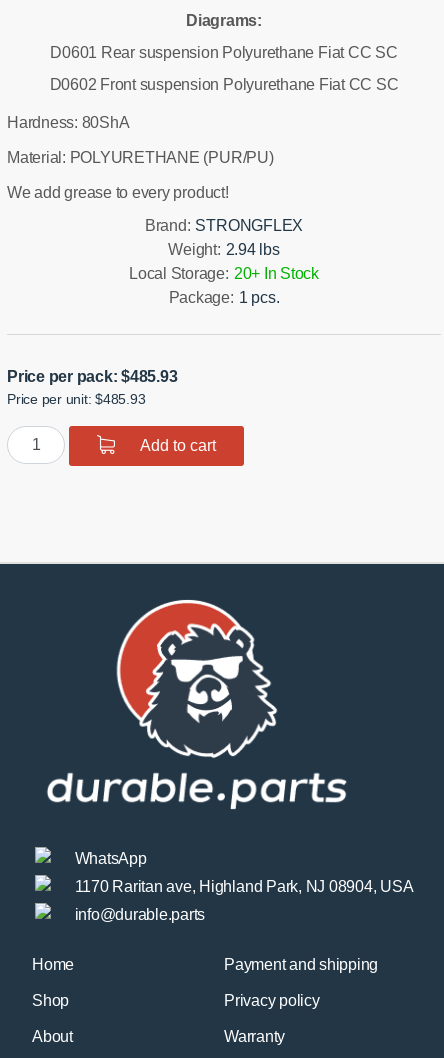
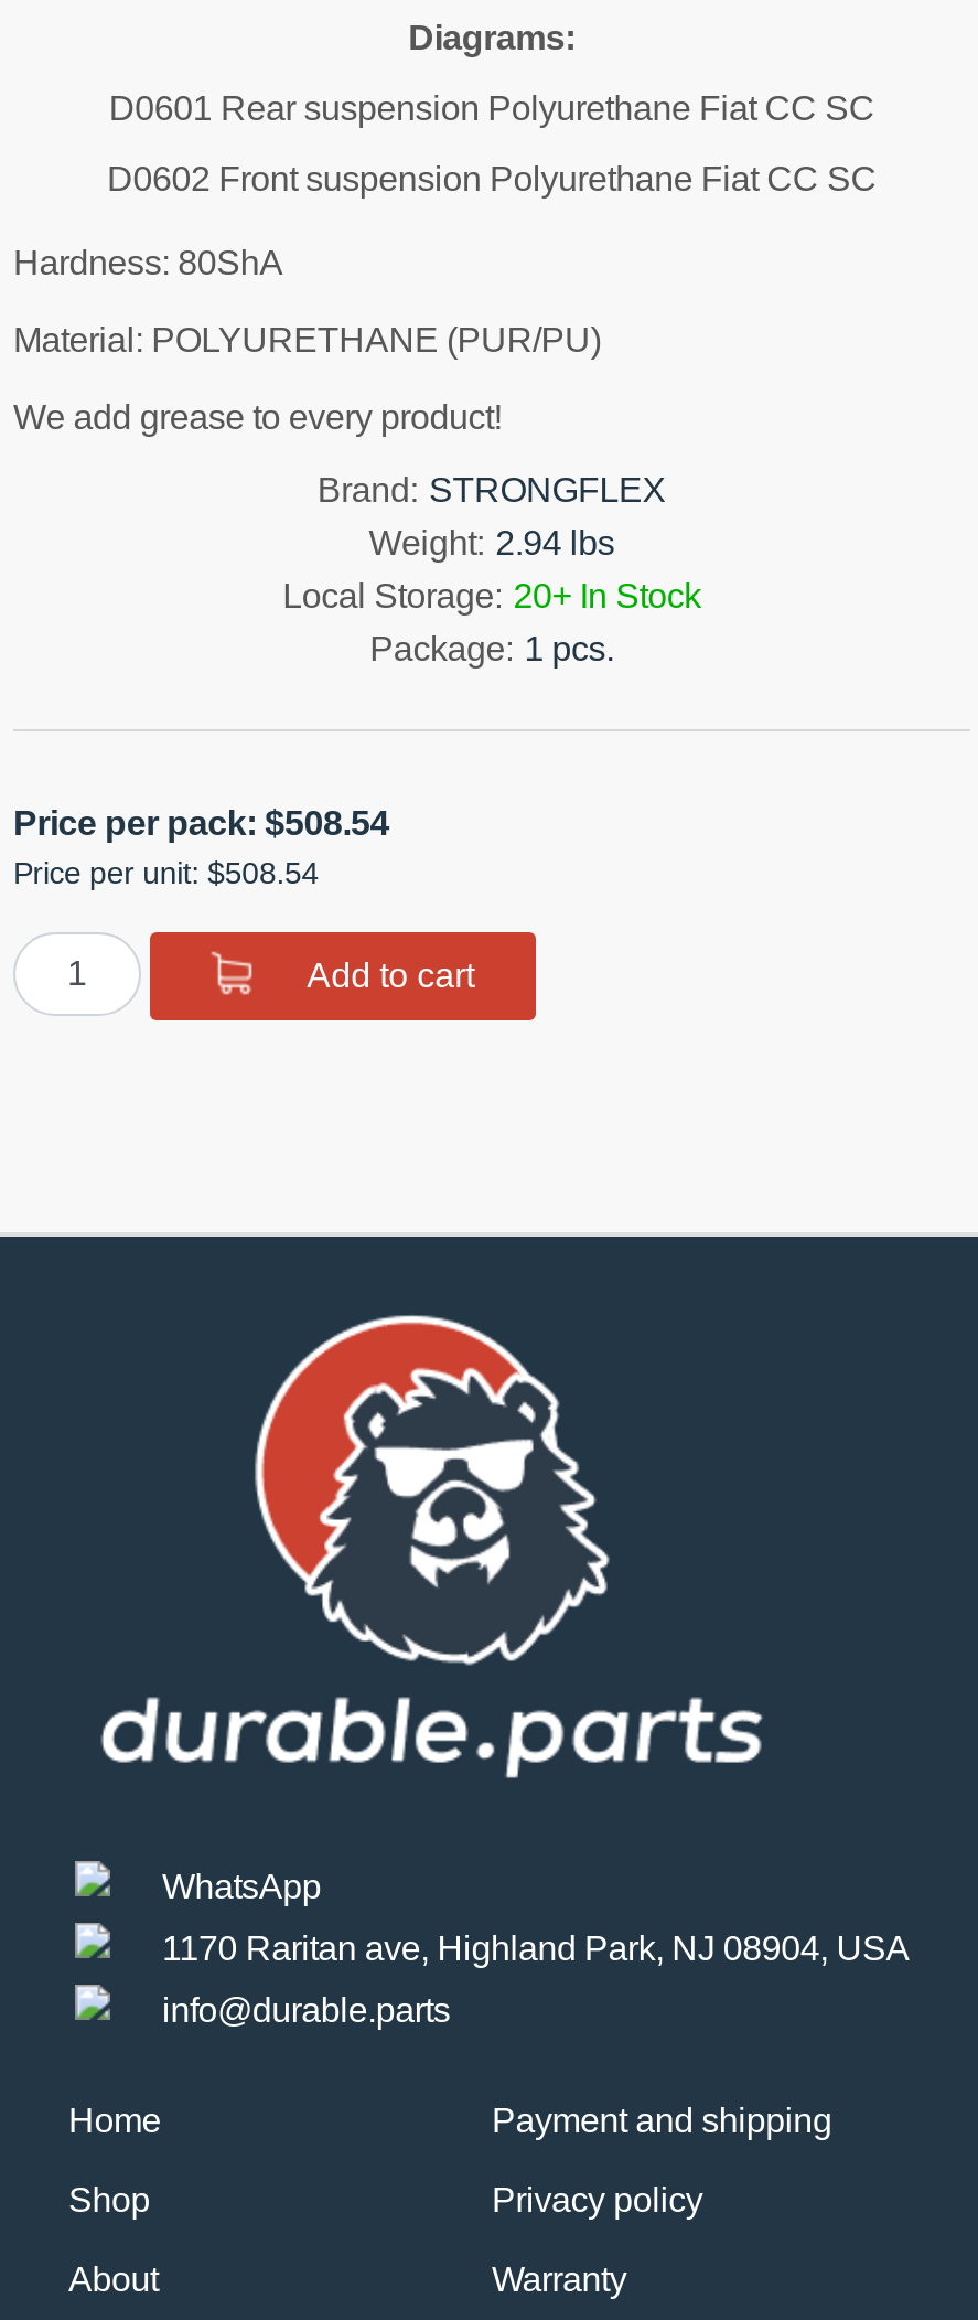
[7,368,177,385] Price per pack: $485.93 -> [13,804,389,842] Price per pack: $508.54
[7,391,145,407] Price per unit: $485.93 -> [13,855,319,890] Price per unit: $508.54

